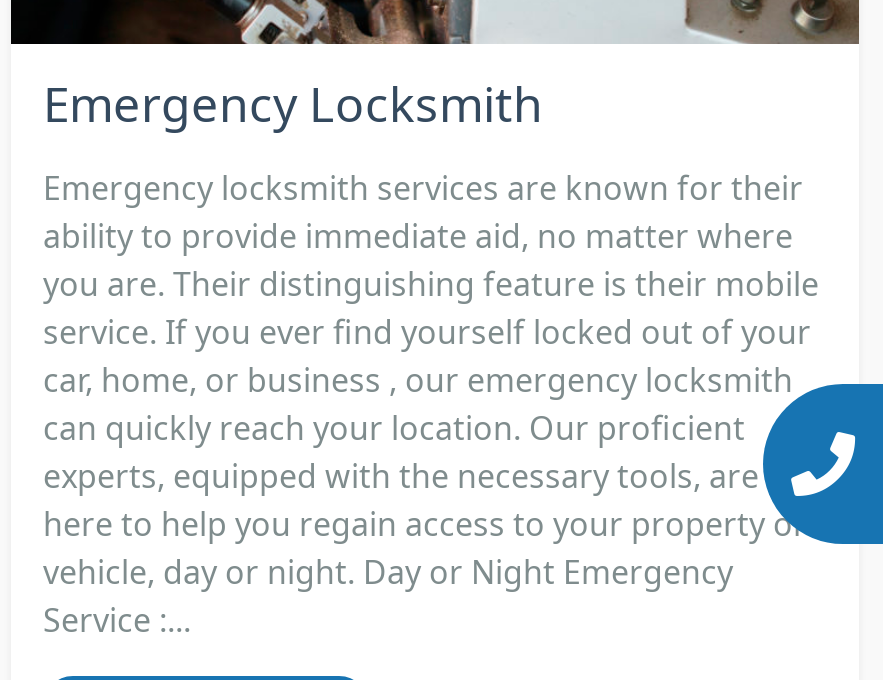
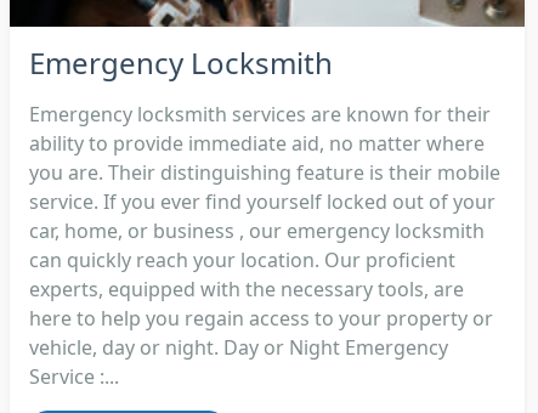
[763,382,877,546] [image] -> none

